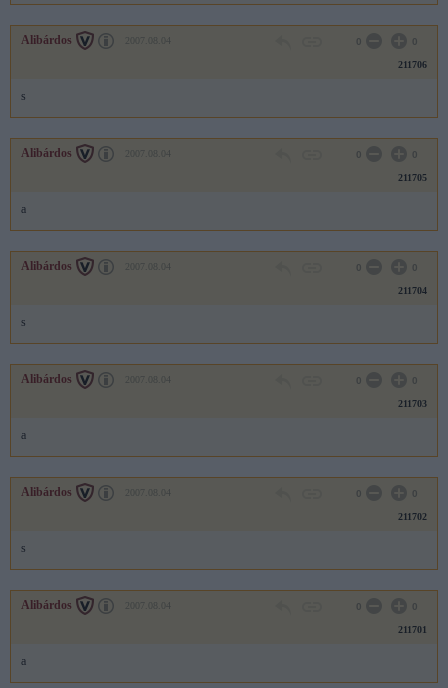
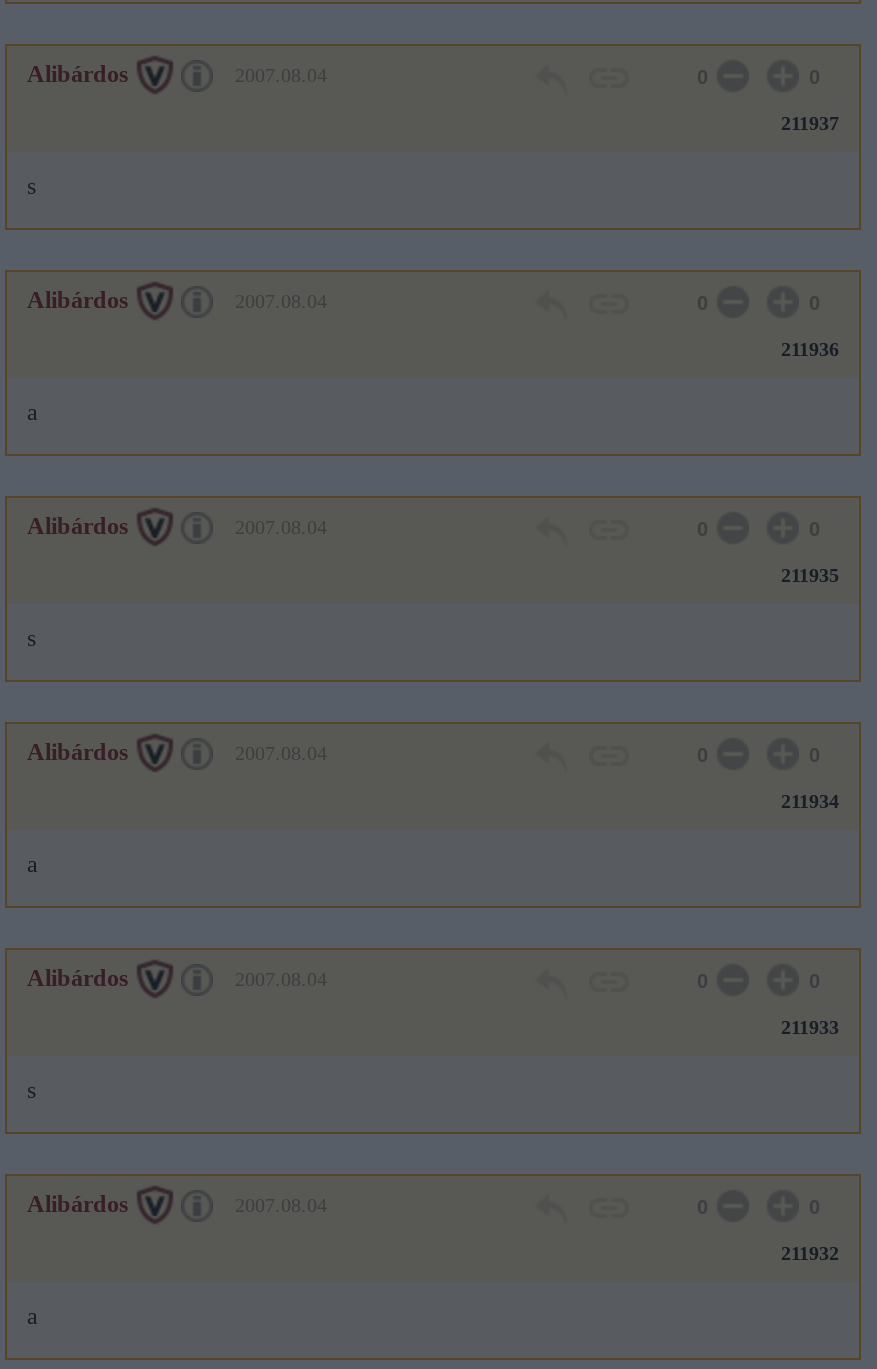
[398,59,427,70] 211706 -> [781,112,839,134] 211937
[398,172,427,183] 211705 -> [781,338,839,360] 211936
[398,285,427,296] 211704 -> [781,564,839,586] 211935
[398,398,427,409] 211703 -> [781,790,839,812] 211934
[398,511,427,522] 211702 -> [781,1016,839,1038] 211933
[398,624,427,635] 211701 -> [781,1242,839,1264] 211932

